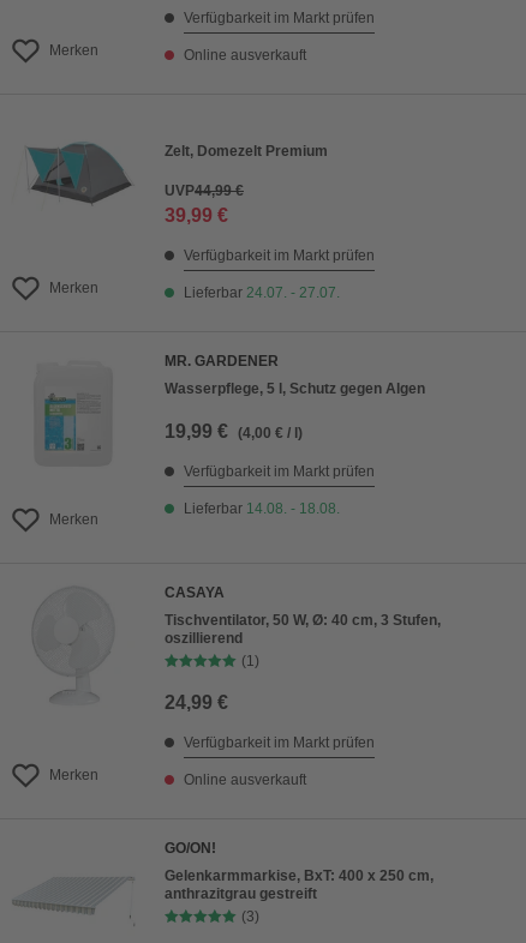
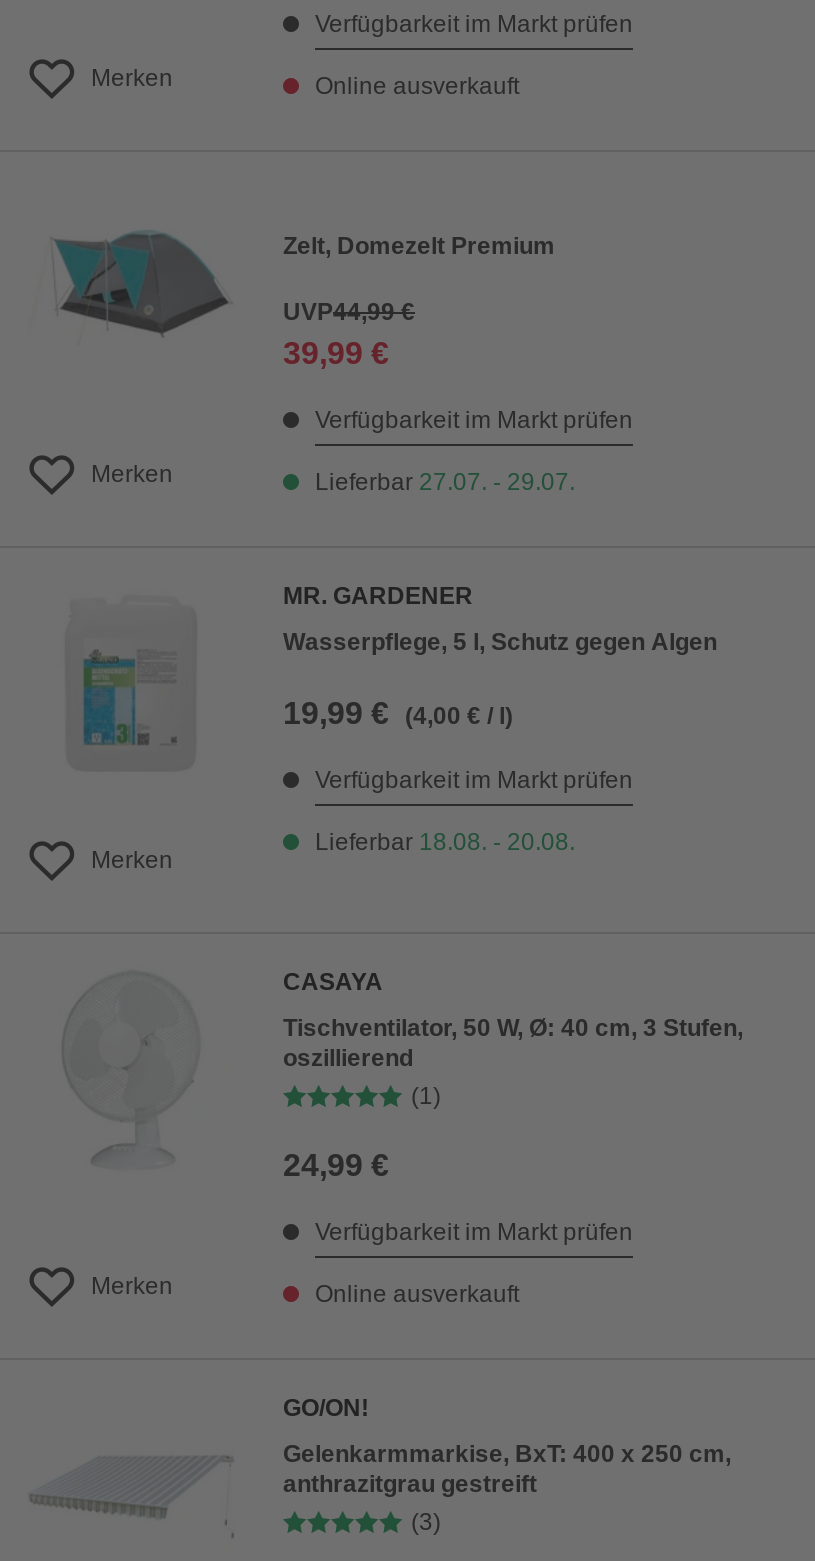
[184,285,340,302] Lieferbar 24.07. - 27.07. -> [315,469,575,497] Lieferbar 27.07. - 29.07.
[184,501,340,518] Lieferbar 14.08. - 18.08. -> [315,829,575,857] Lieferbar 18.08. - 20.08.

